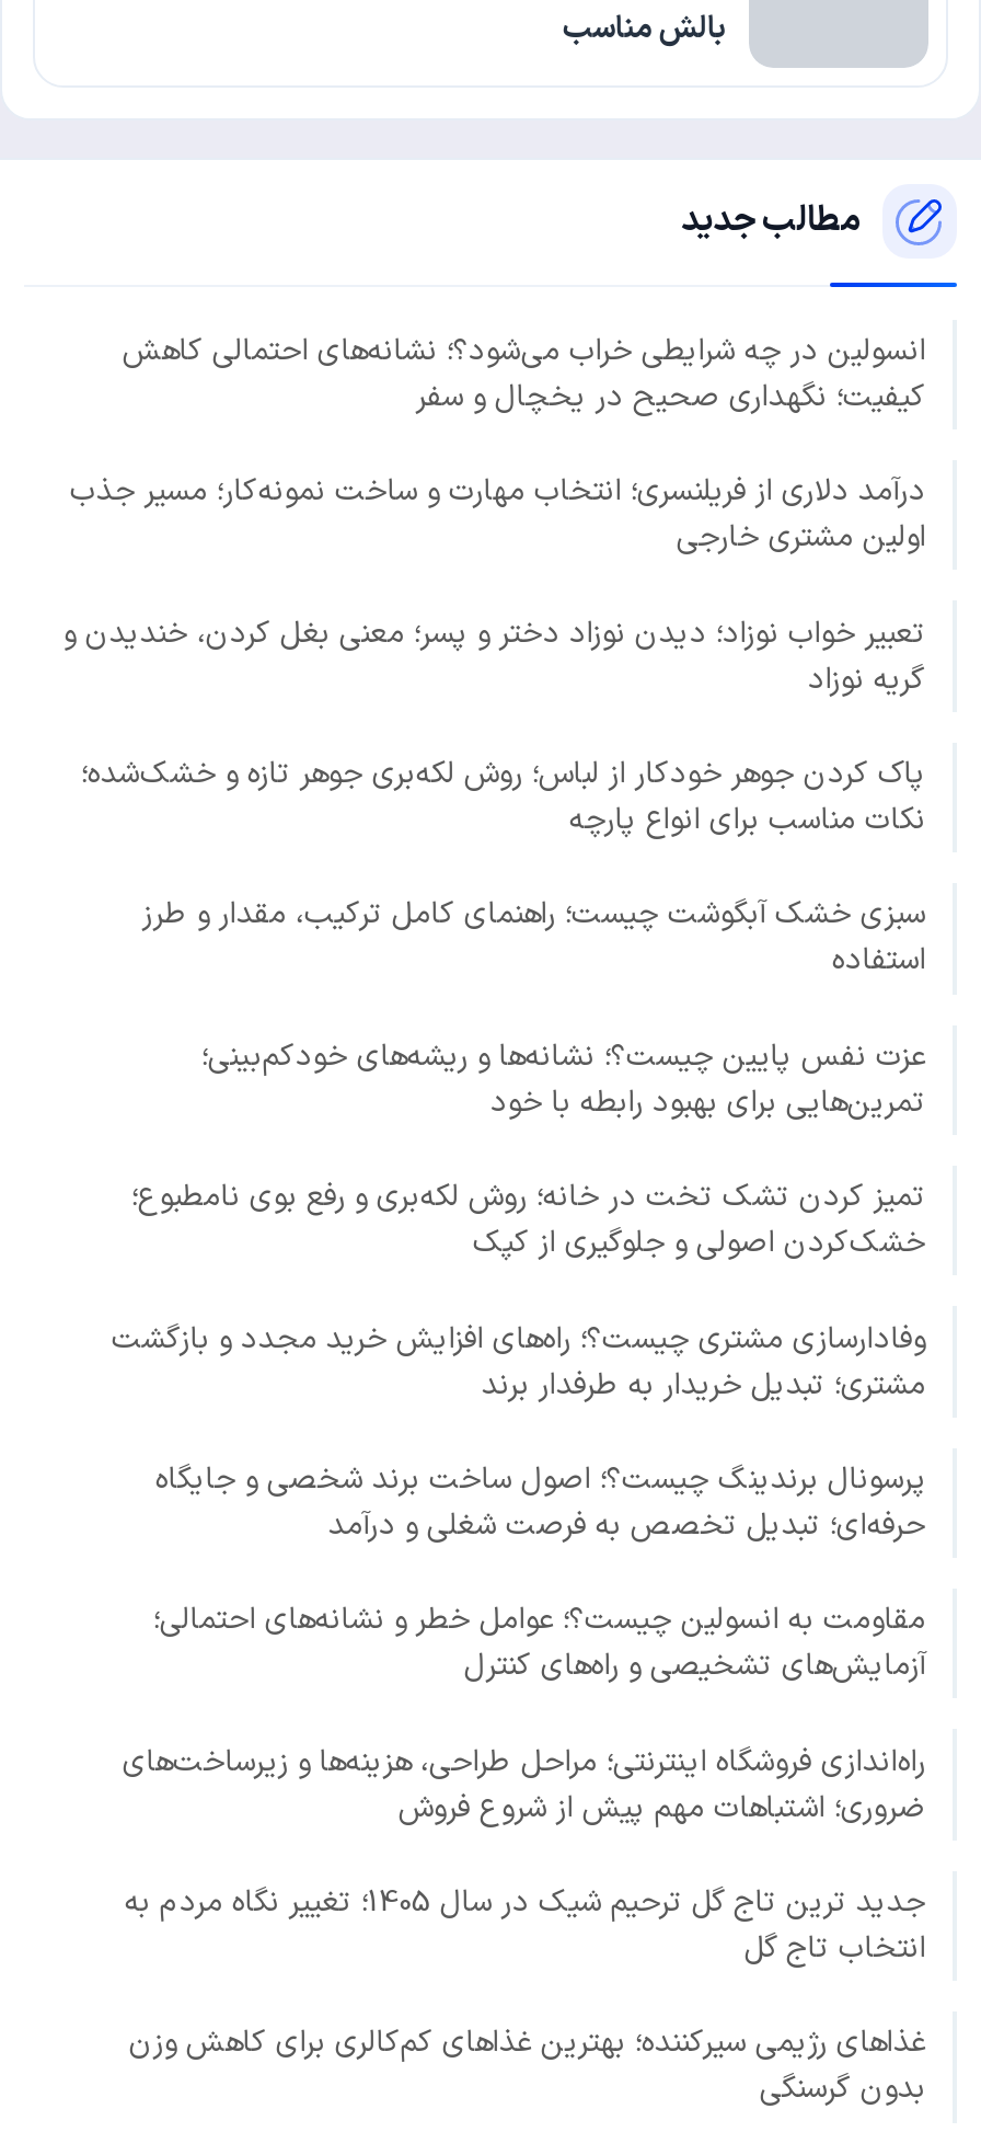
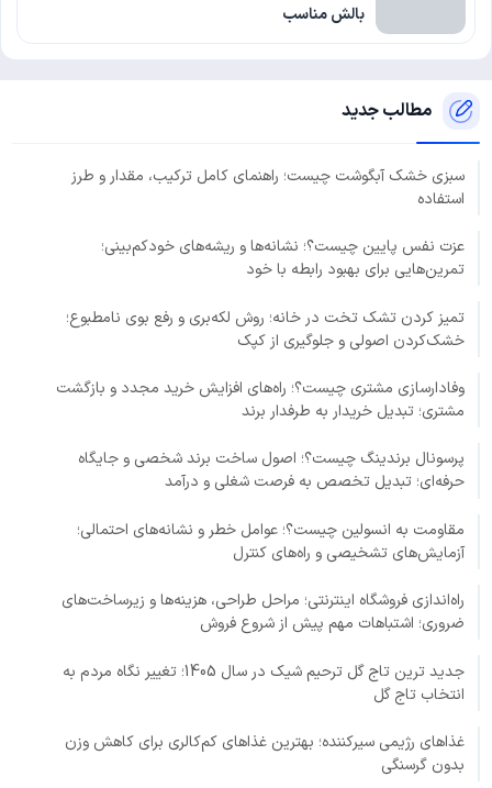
[63,328,926,844] انسولین در چه شرایطی خراب می‌شود؟؛ نشانه‌های احتمالی کاهش | کیفیت؛ نگهداری صحیح در یخچال و سفر | درآمد دلاری از فریلنسری؛ انتخاب مهارت و ساخت نمونه‌کار؛ مسیر جذب | اولین مشتری خارجی | تعبیر خواب نوزاد؛ دیدن نوزاد دختر و پسر؛ معنی بغل کردن، خندیدن و | گریه نوزاد | پاک کردن جوهر خودکار از لباس؛ روش لکه‌بری جوهر تازه و خشک‌شده؛ | نکات مناسب برای انواع پارچه -> none

